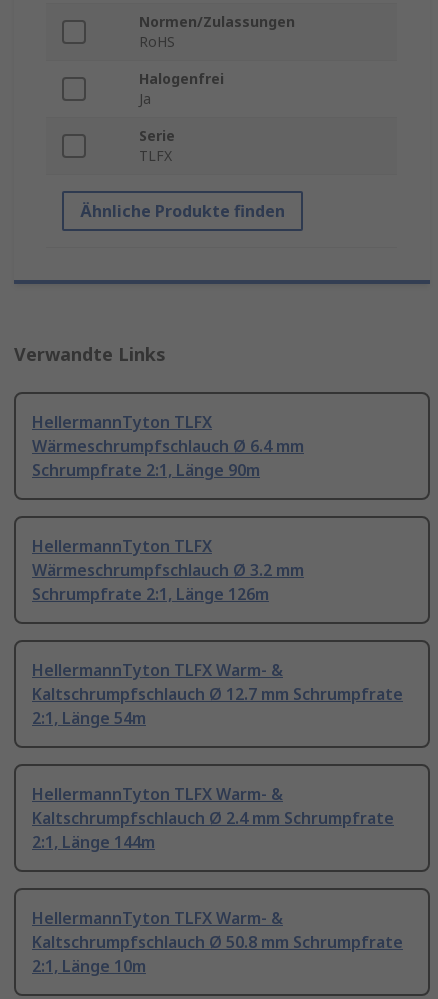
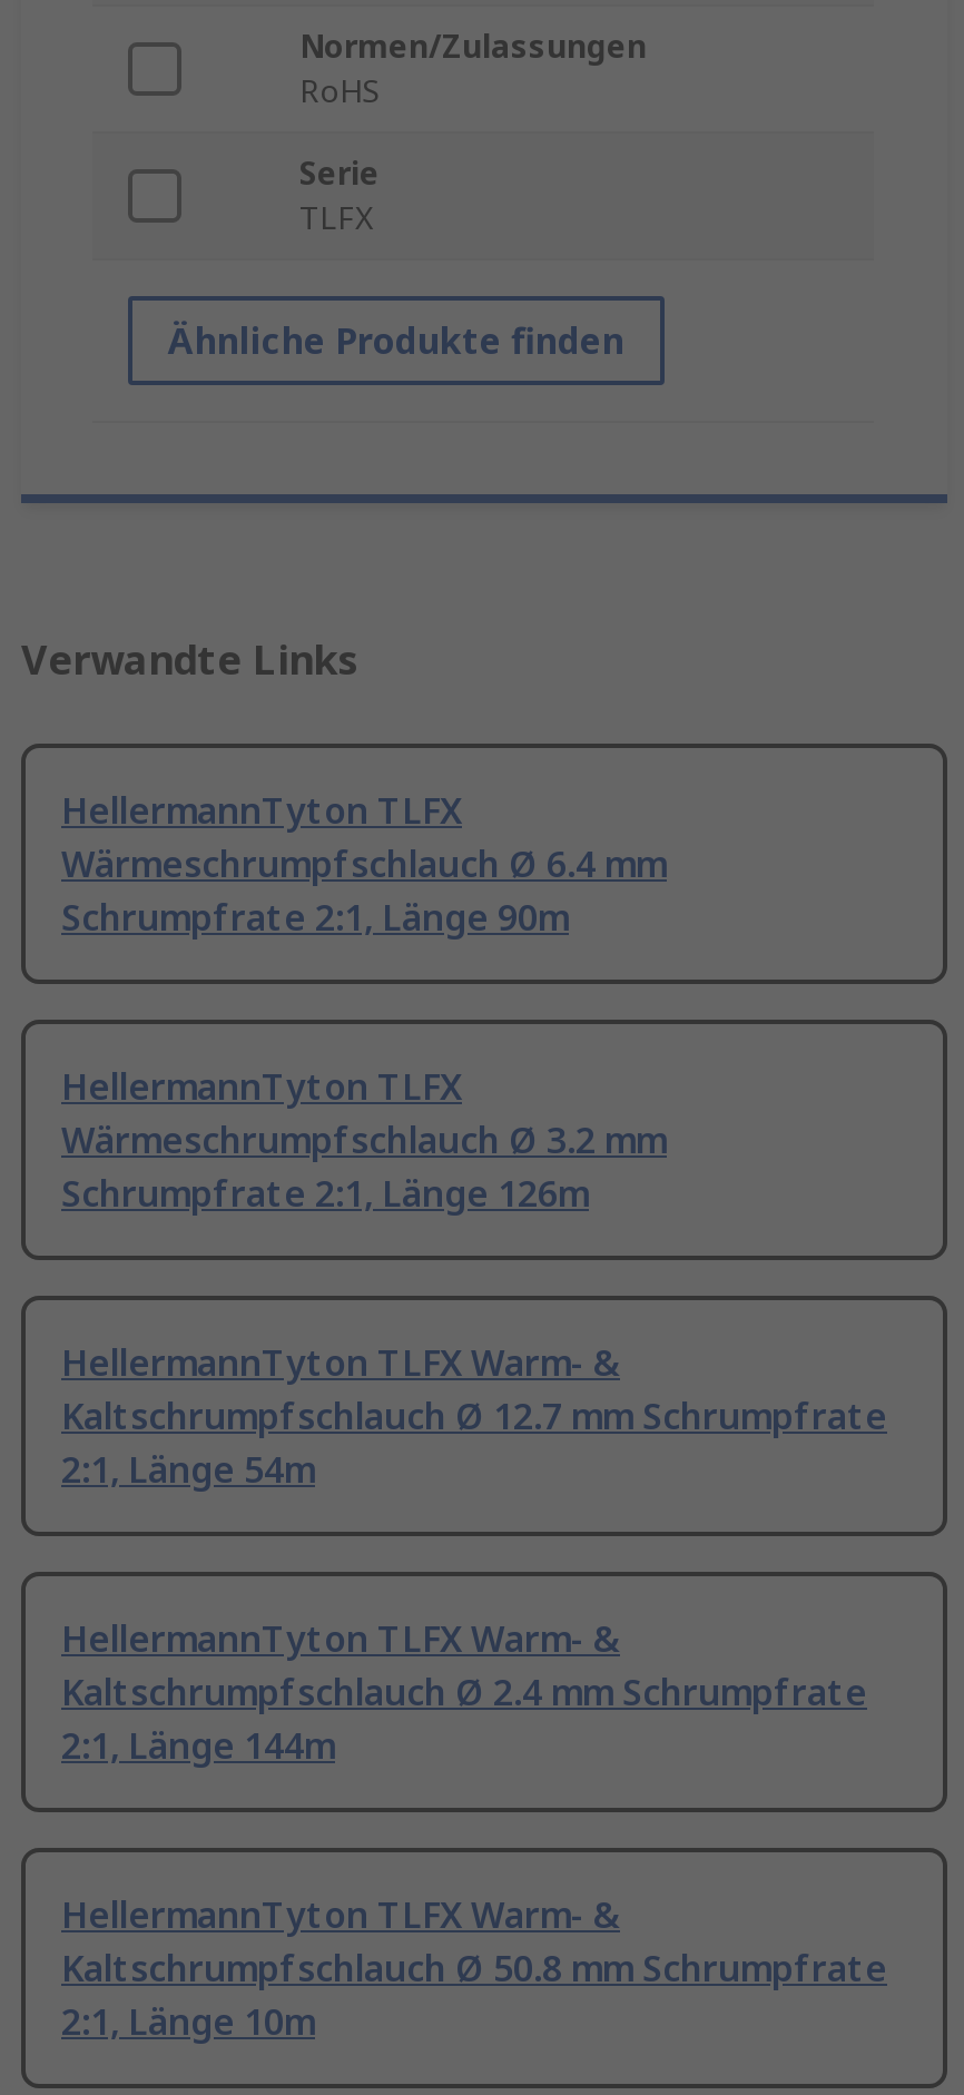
[139,69,224,108] Halogenfrei | Ja -> none

